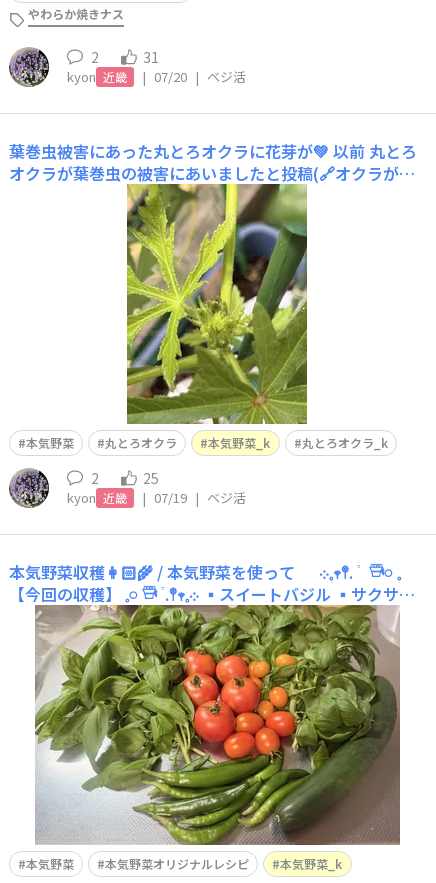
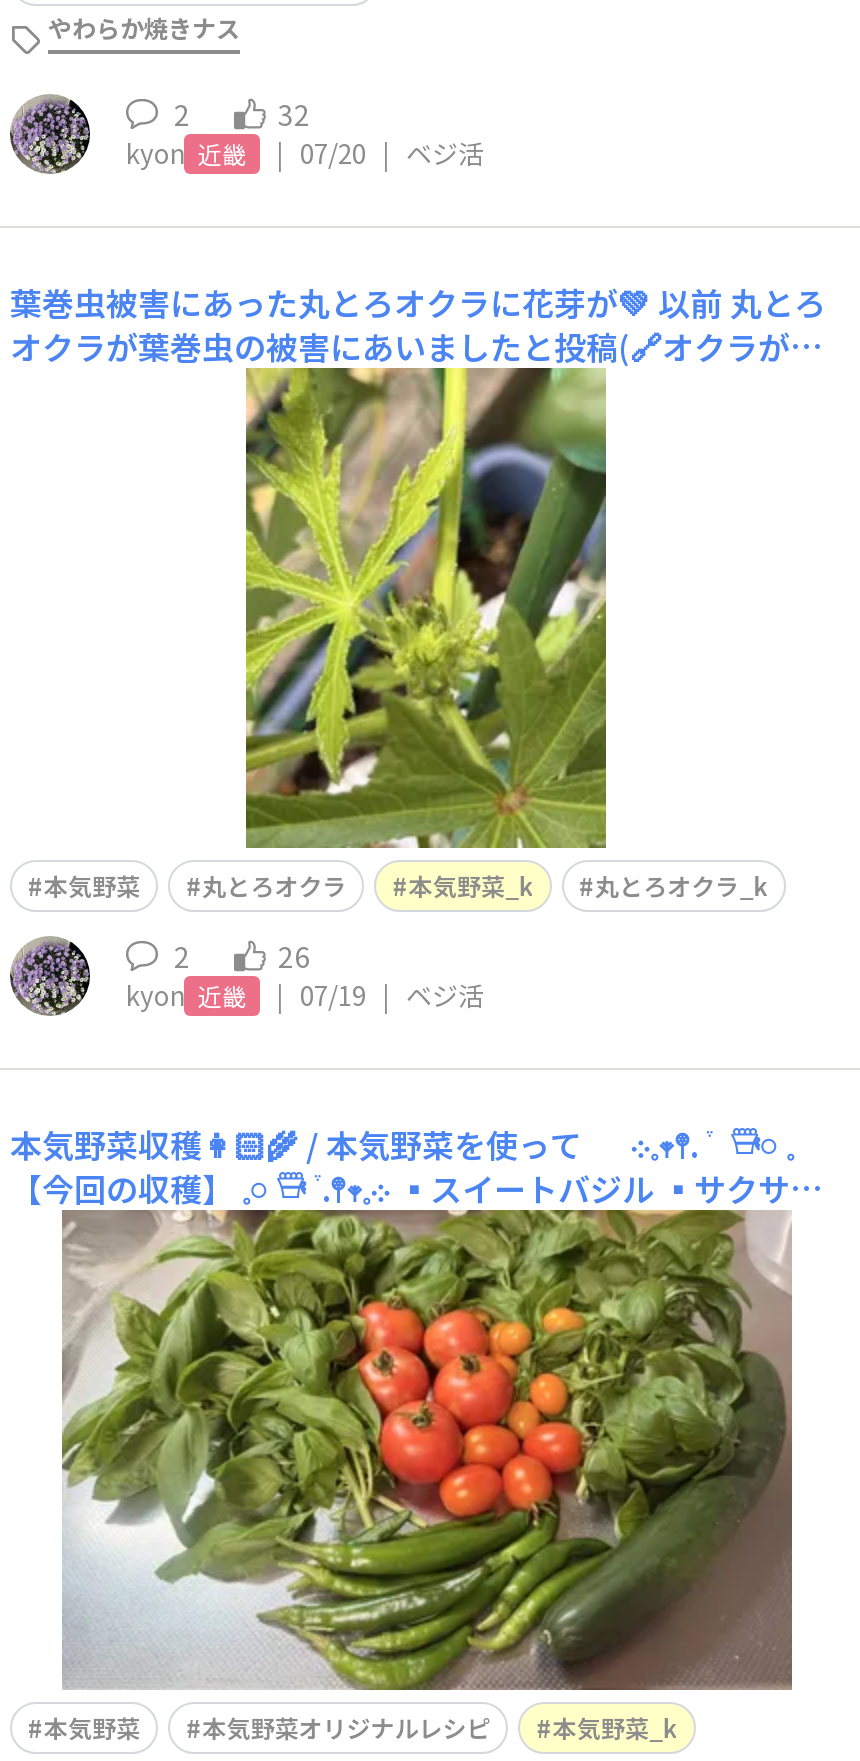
[143,46,159,66] 31 -> [278,93,310,133] 32
[143,467,159,487] 25 -> [278,935,310,975] 26

